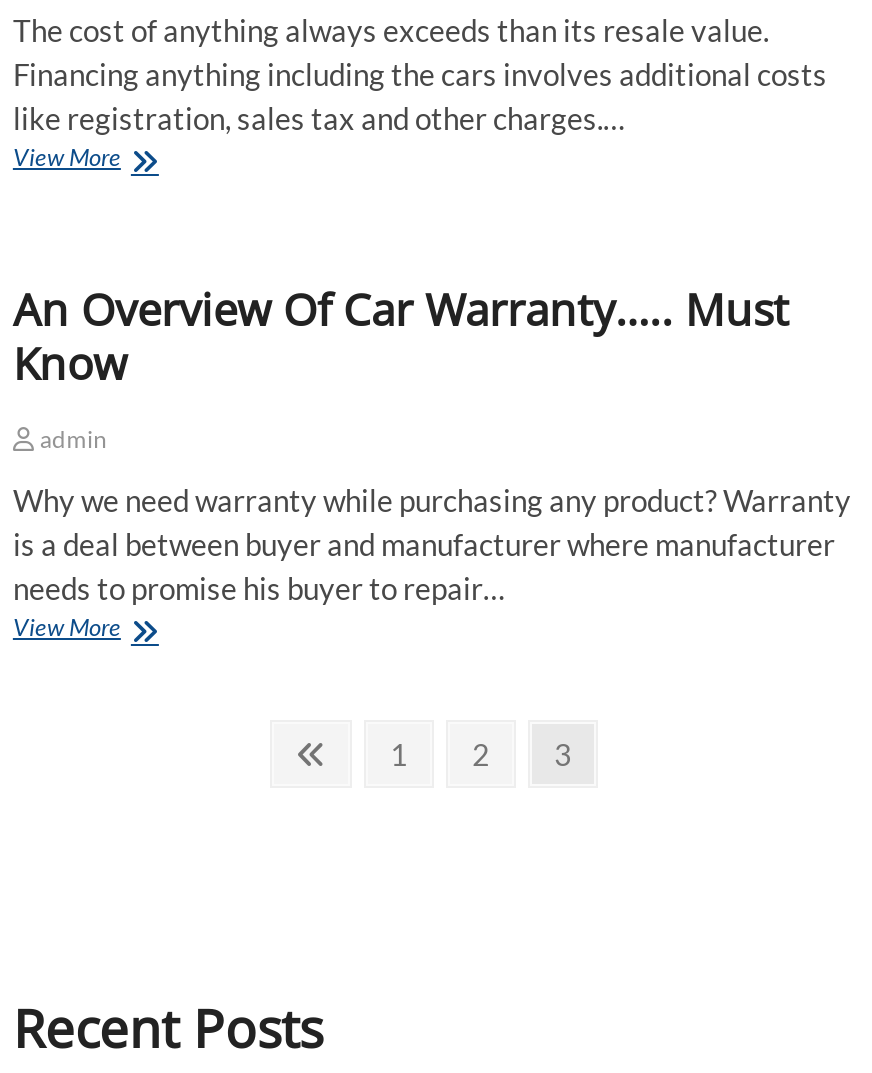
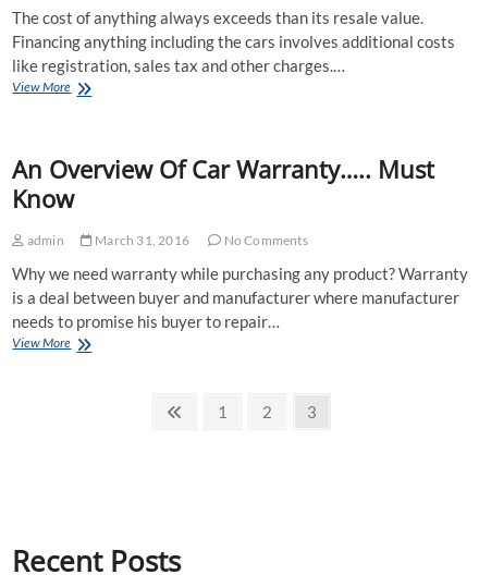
none -> [93,232,308,248] March 31, 2016 | No Comments

